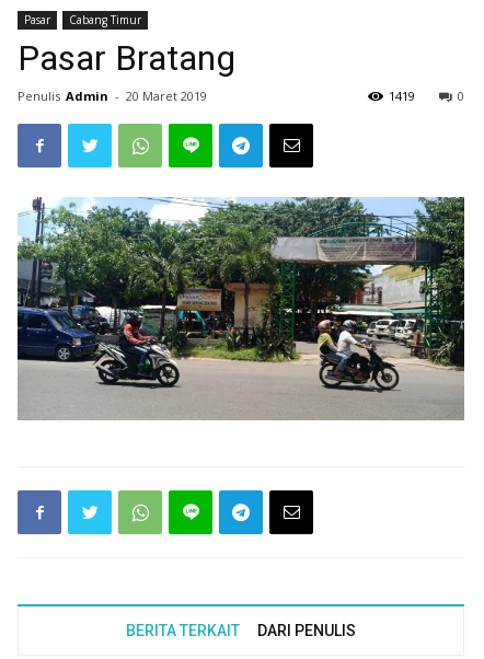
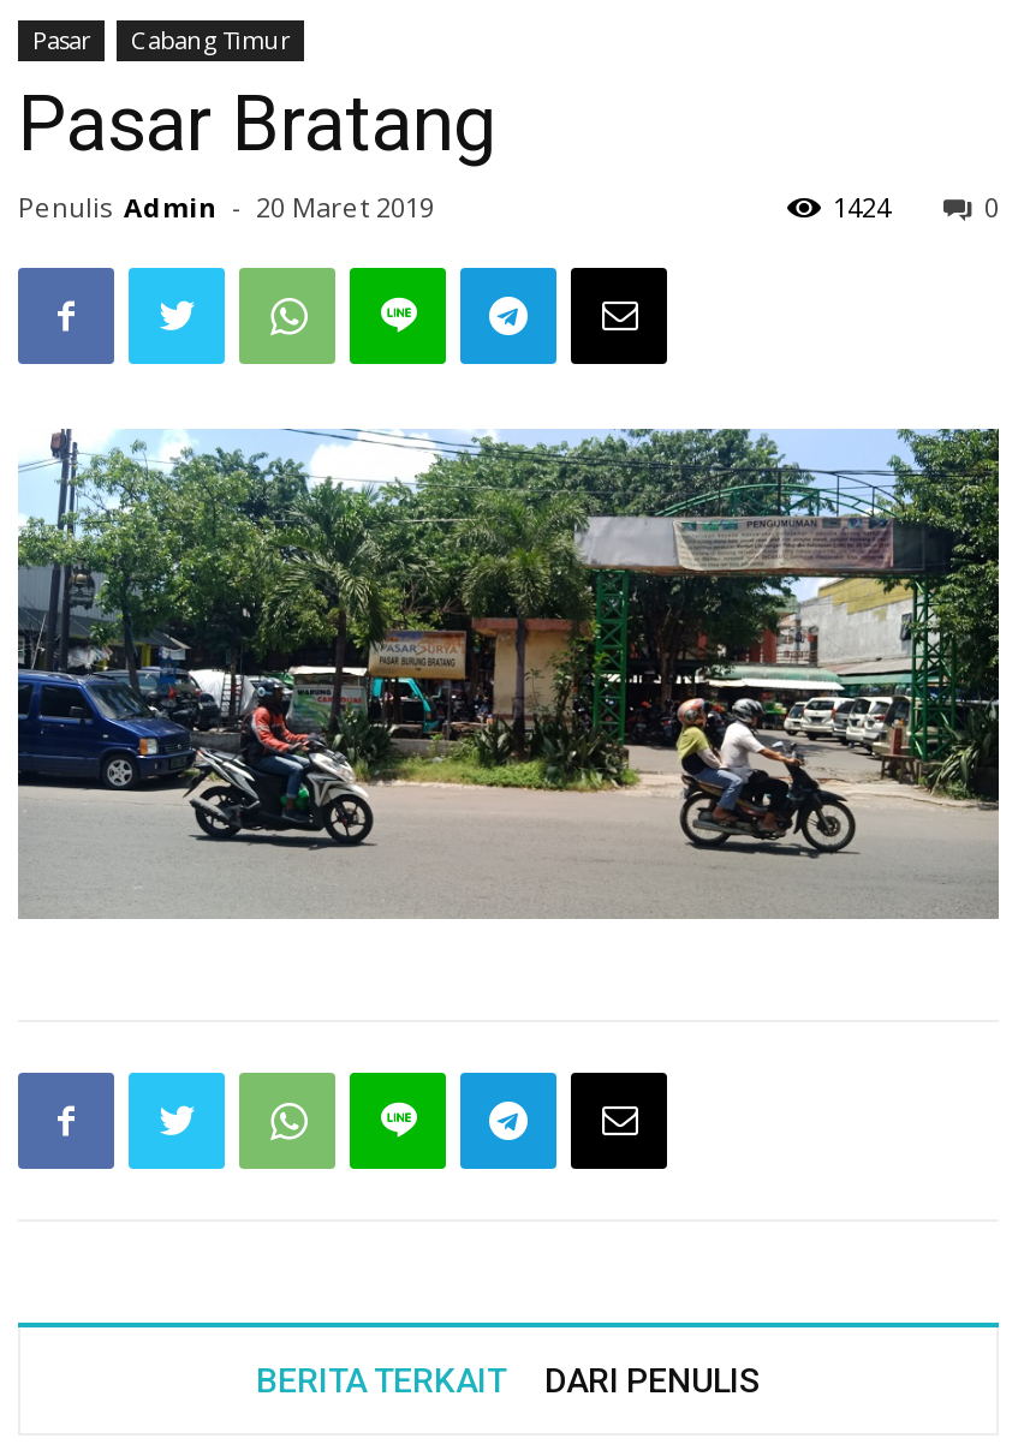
[389,88,415,104] 1419 -> [833,189,891,225] 1424

